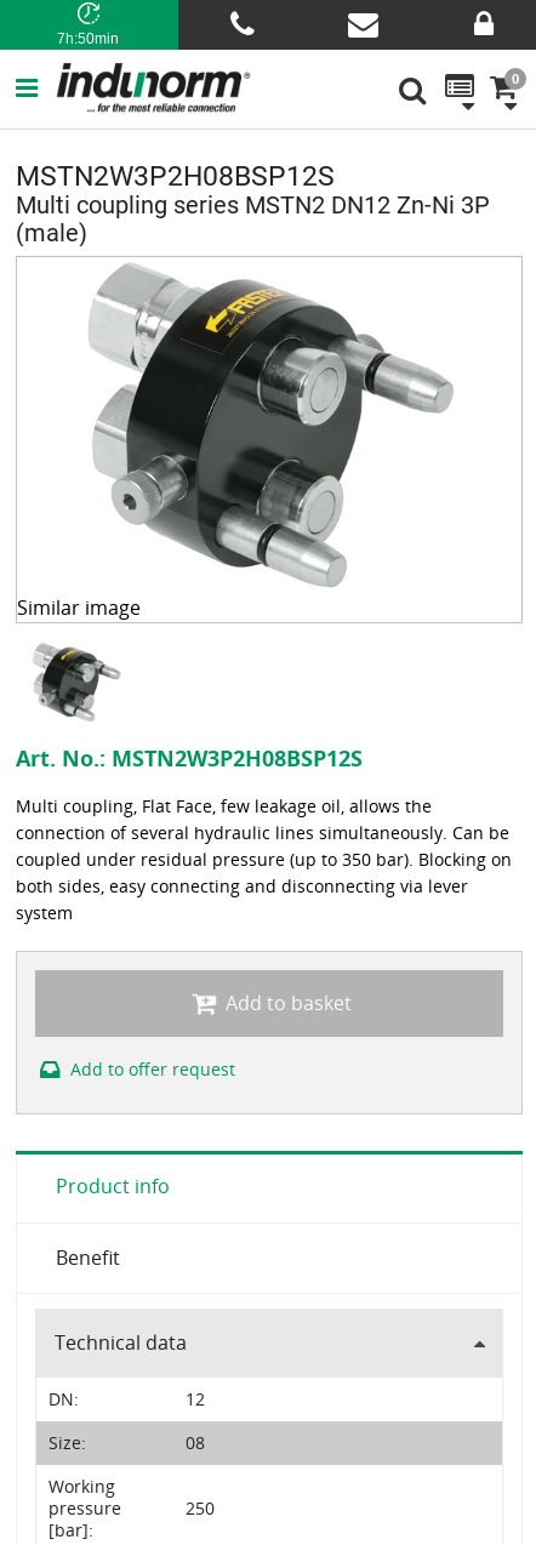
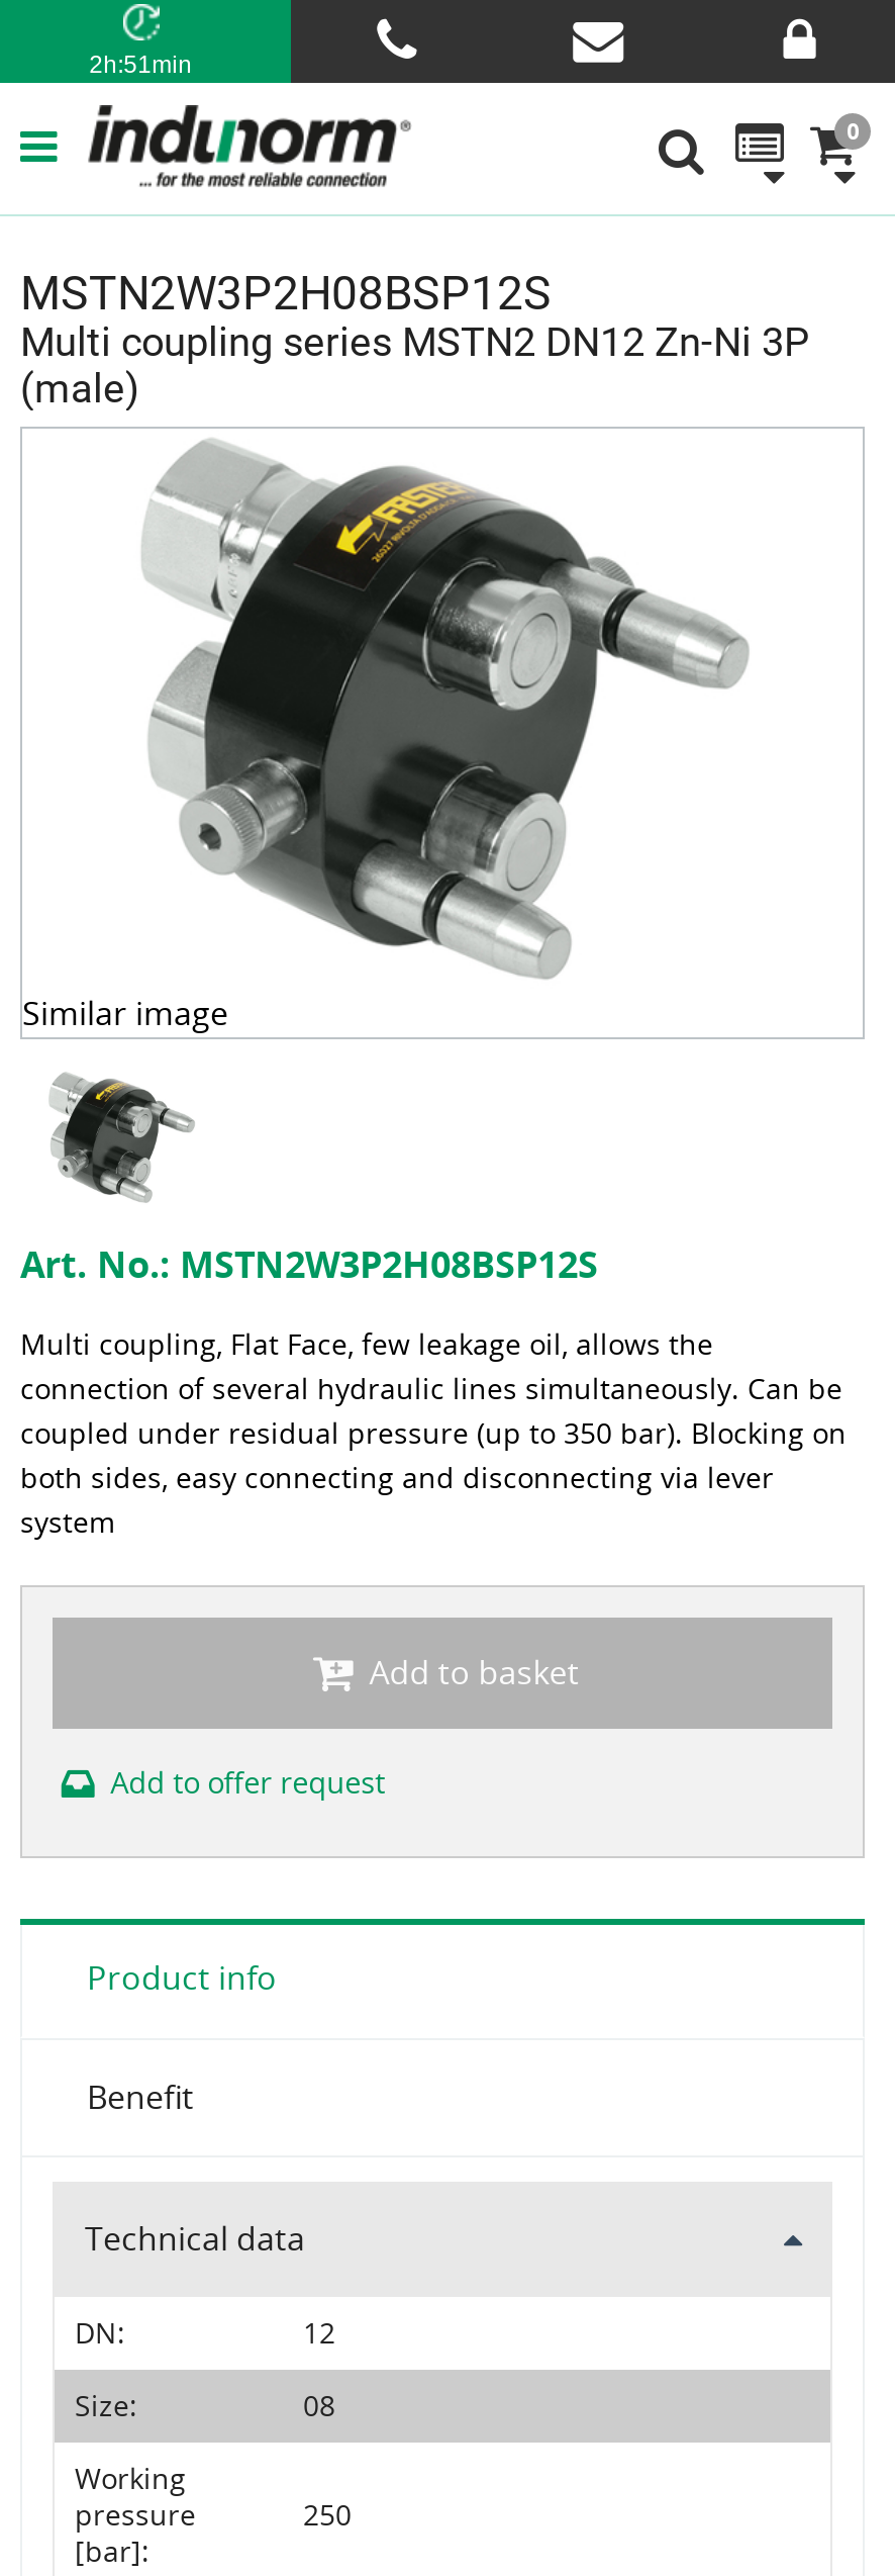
[57,30,119,47] 7h:50min -> [89,51,192,79] 2h:51min

